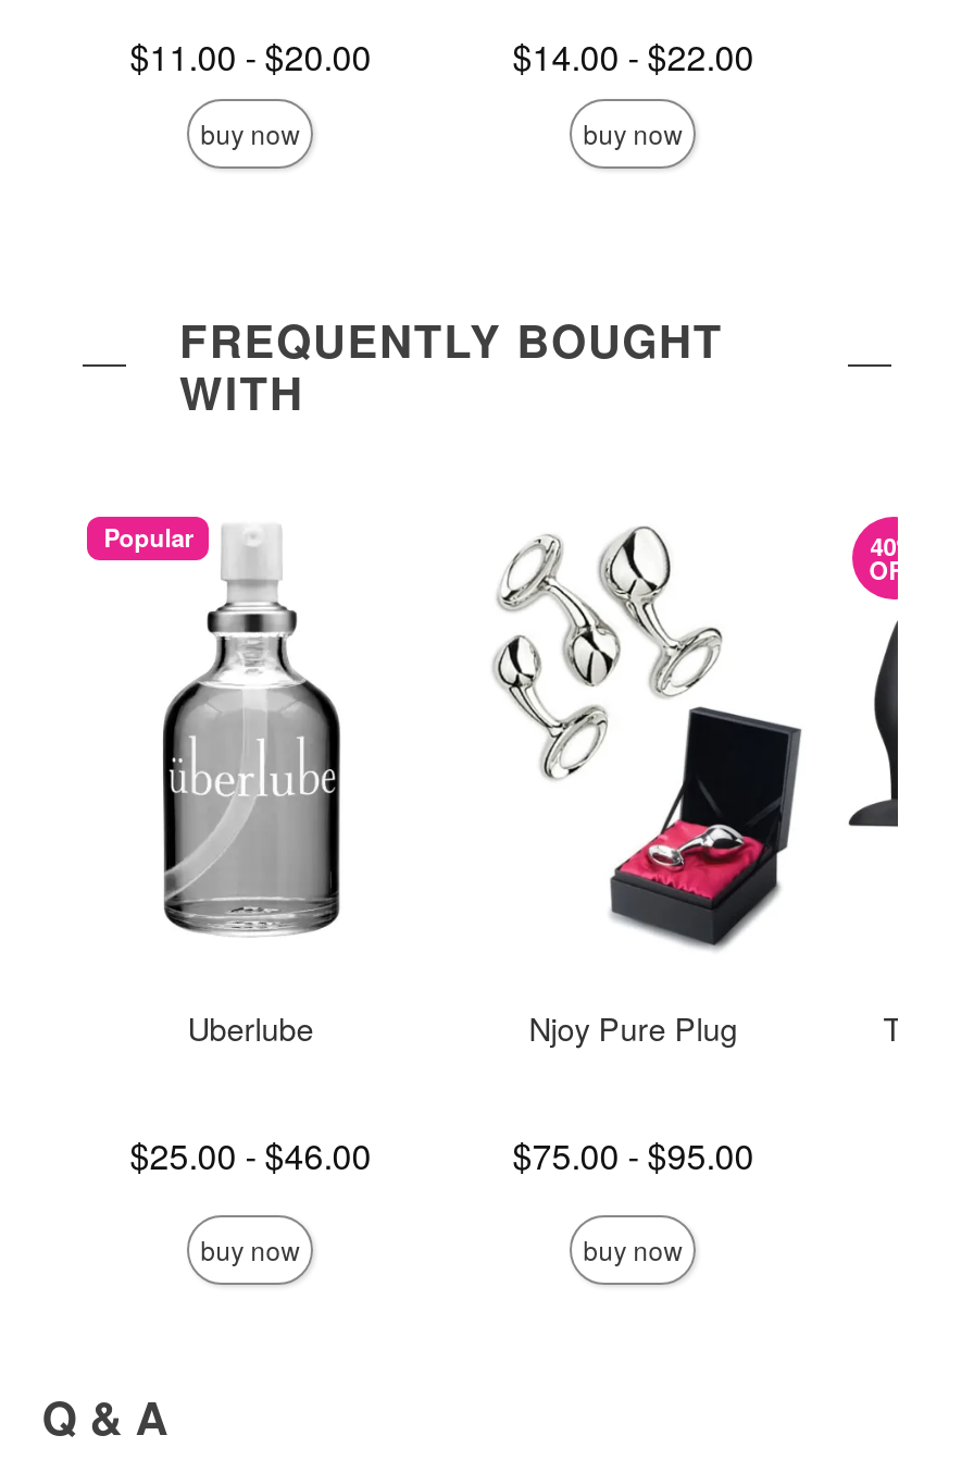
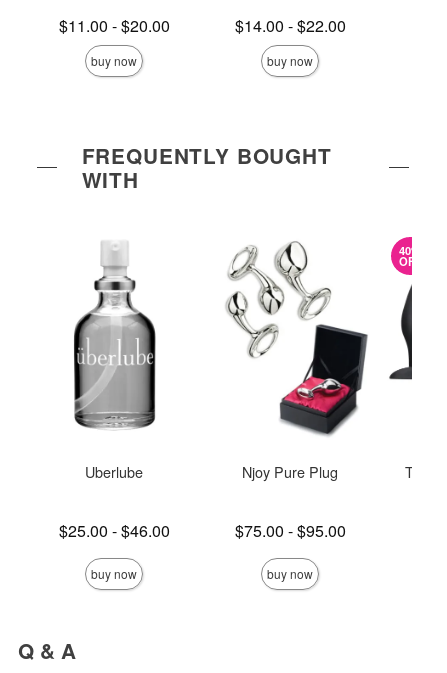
[104,520,193,554] Popular -> none

